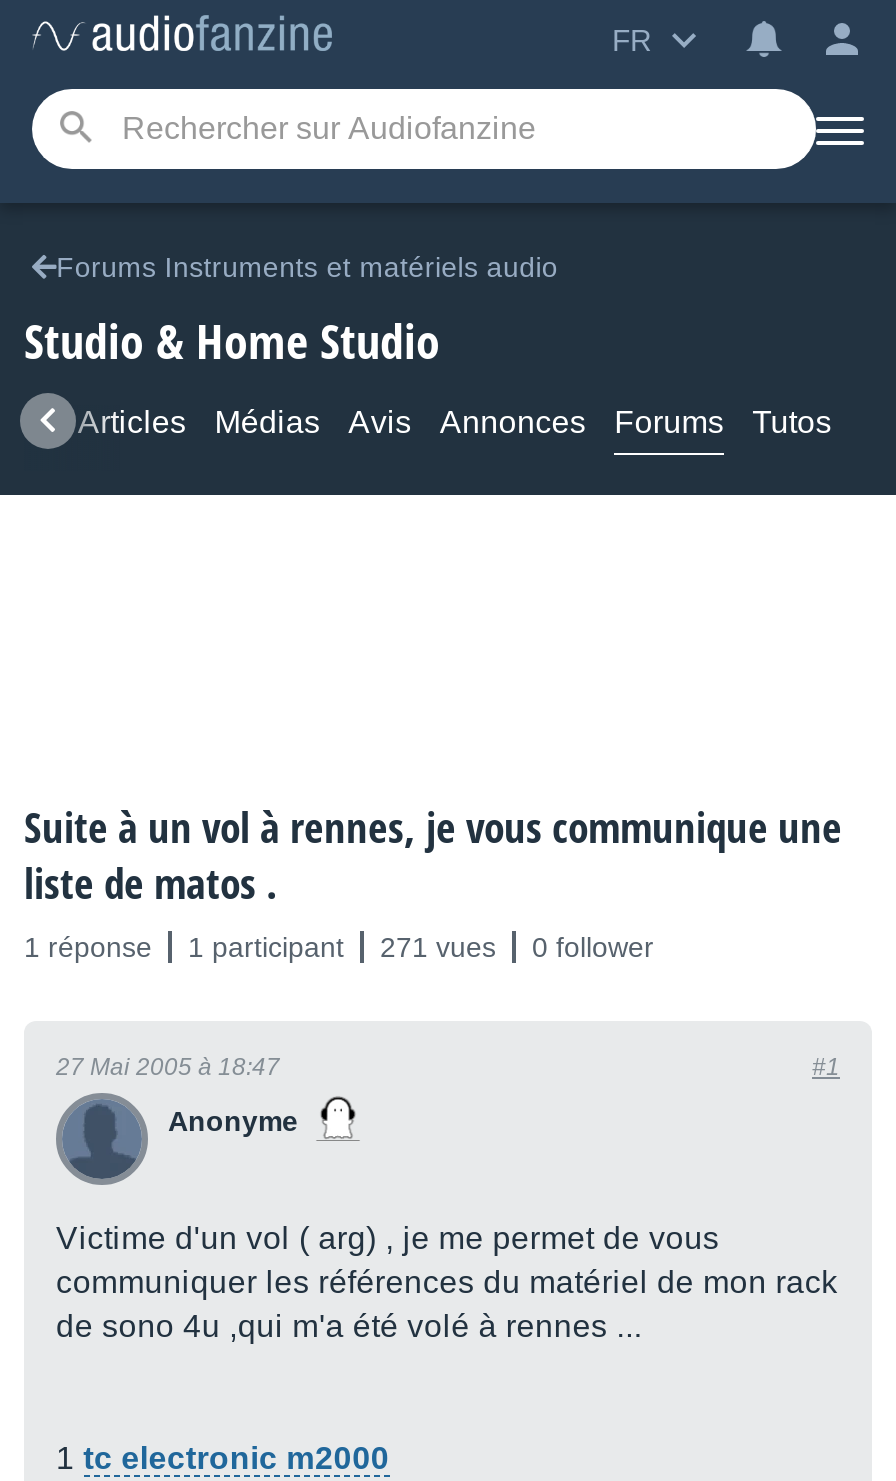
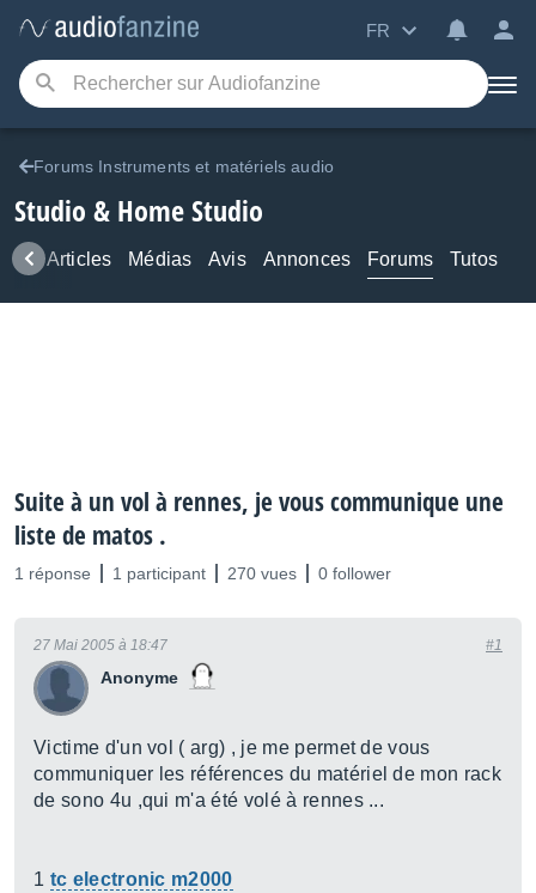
[24,931,654,963] 1 réponse 1 participant 271 vues 0 follower -> [14,564,391,583] 1 réponse 1 participant 270 vues 0 follower

